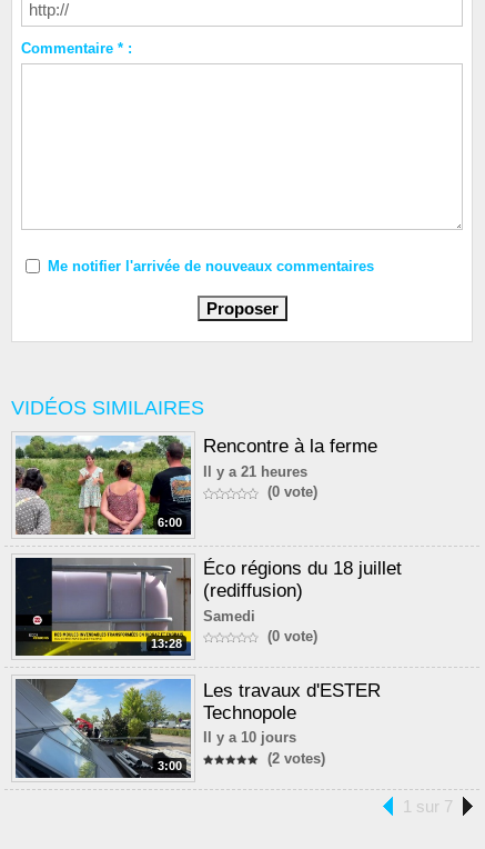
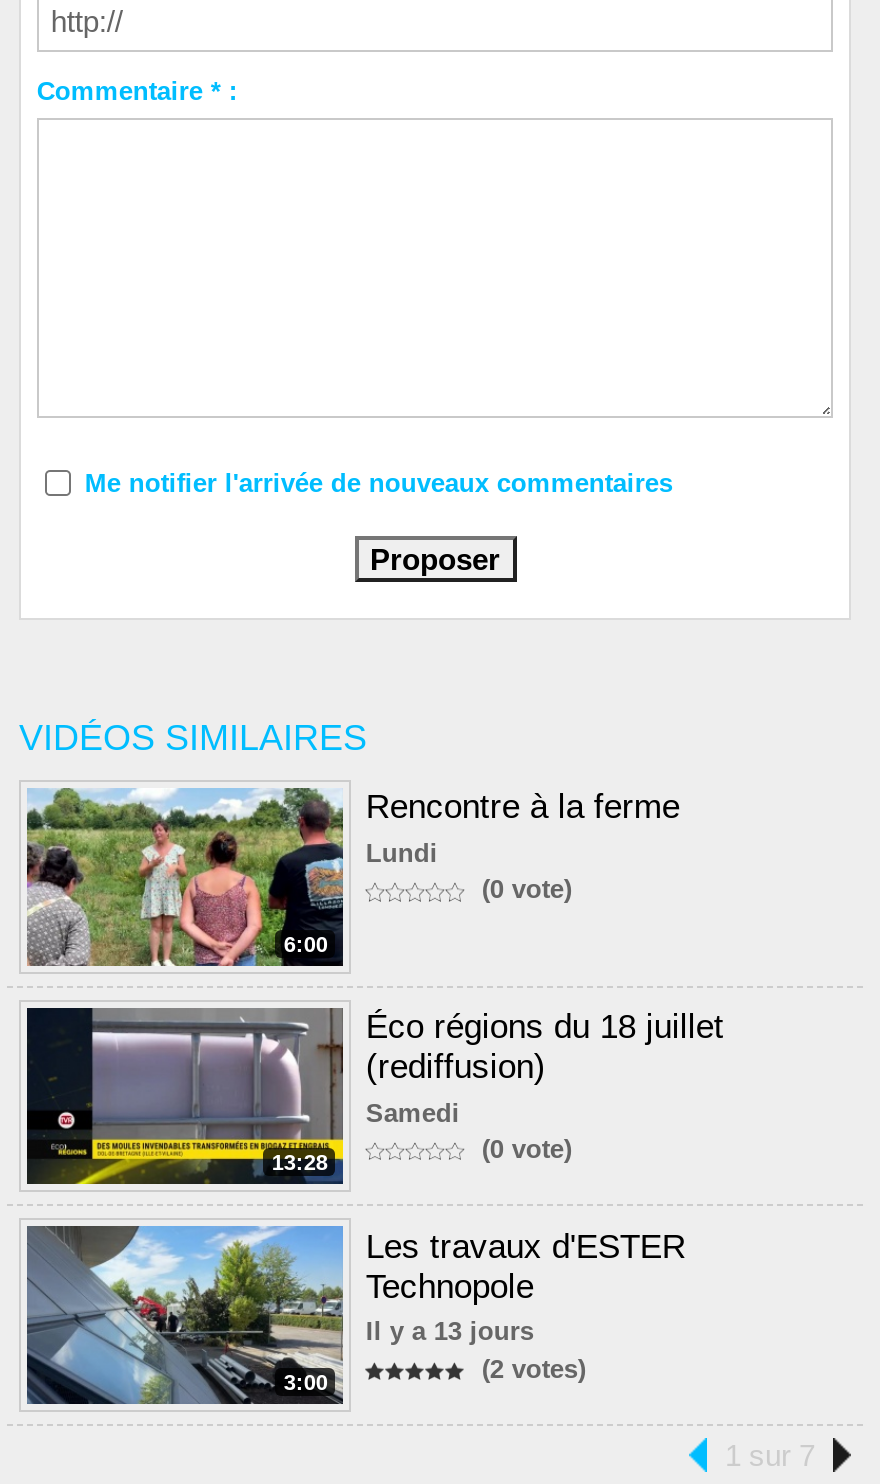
[204,463,308,480] Il y a 21 heures -> [366,838,438,868] Lundi
[204,729,297,746] Il y a 10 jours -> [366,1317,534,1347] Il y a 13 jours

